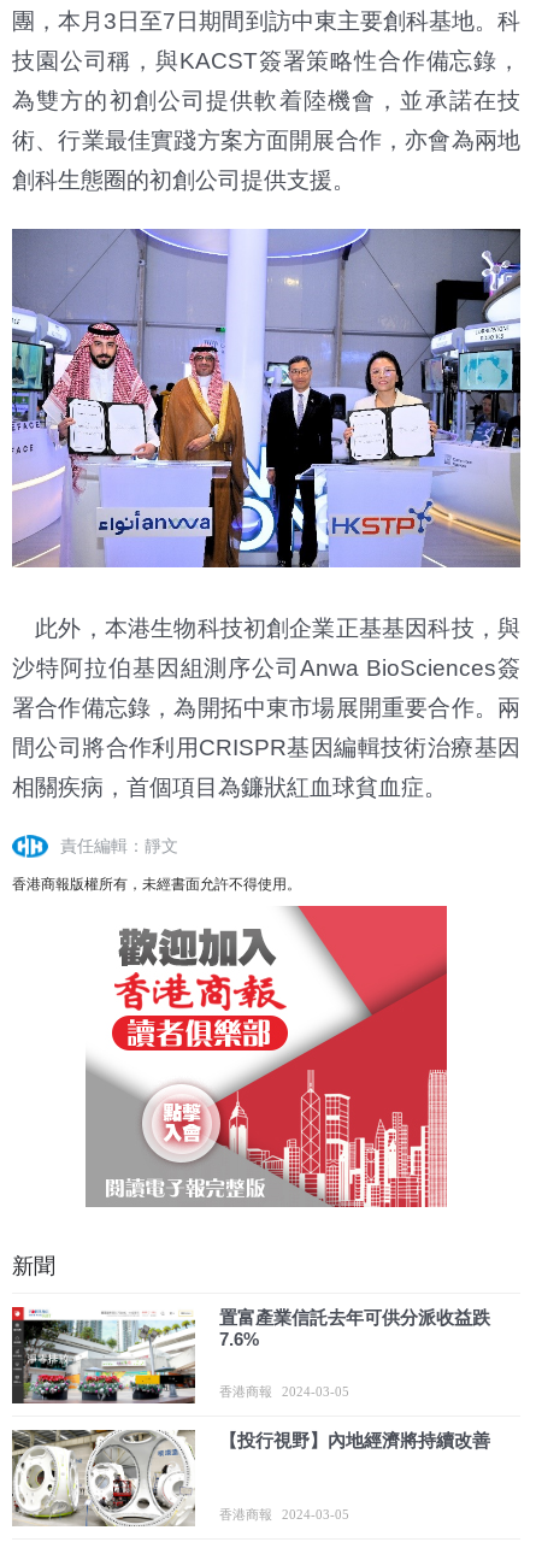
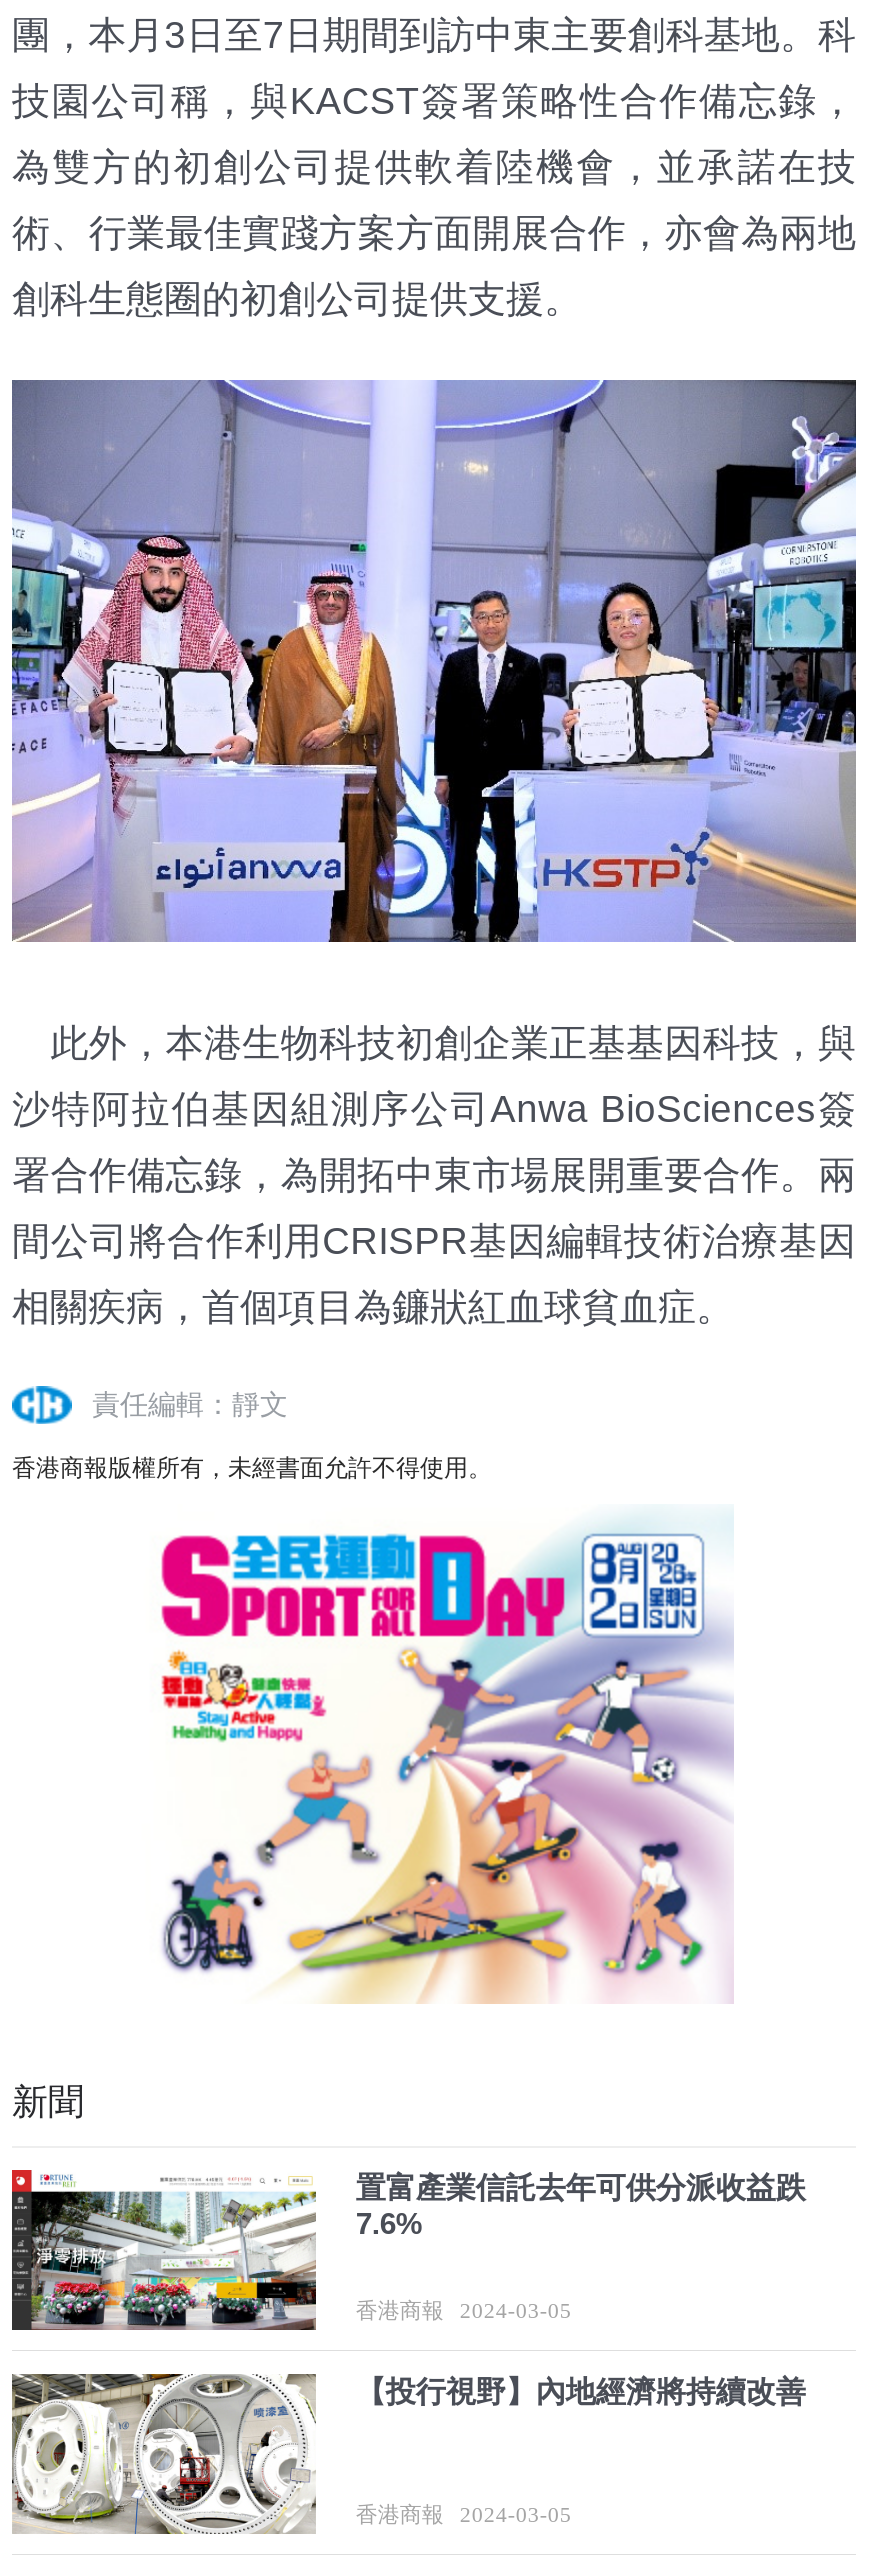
[86,905,448,1208] [image] -> [136,1504,734,2004] [image]

